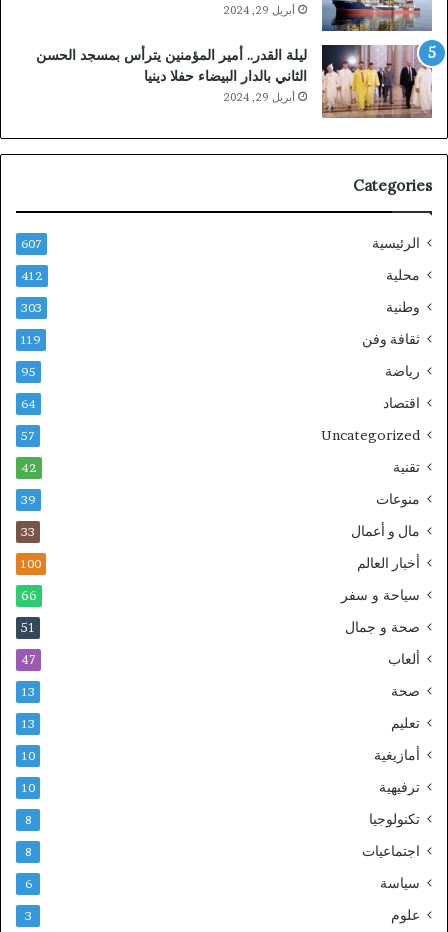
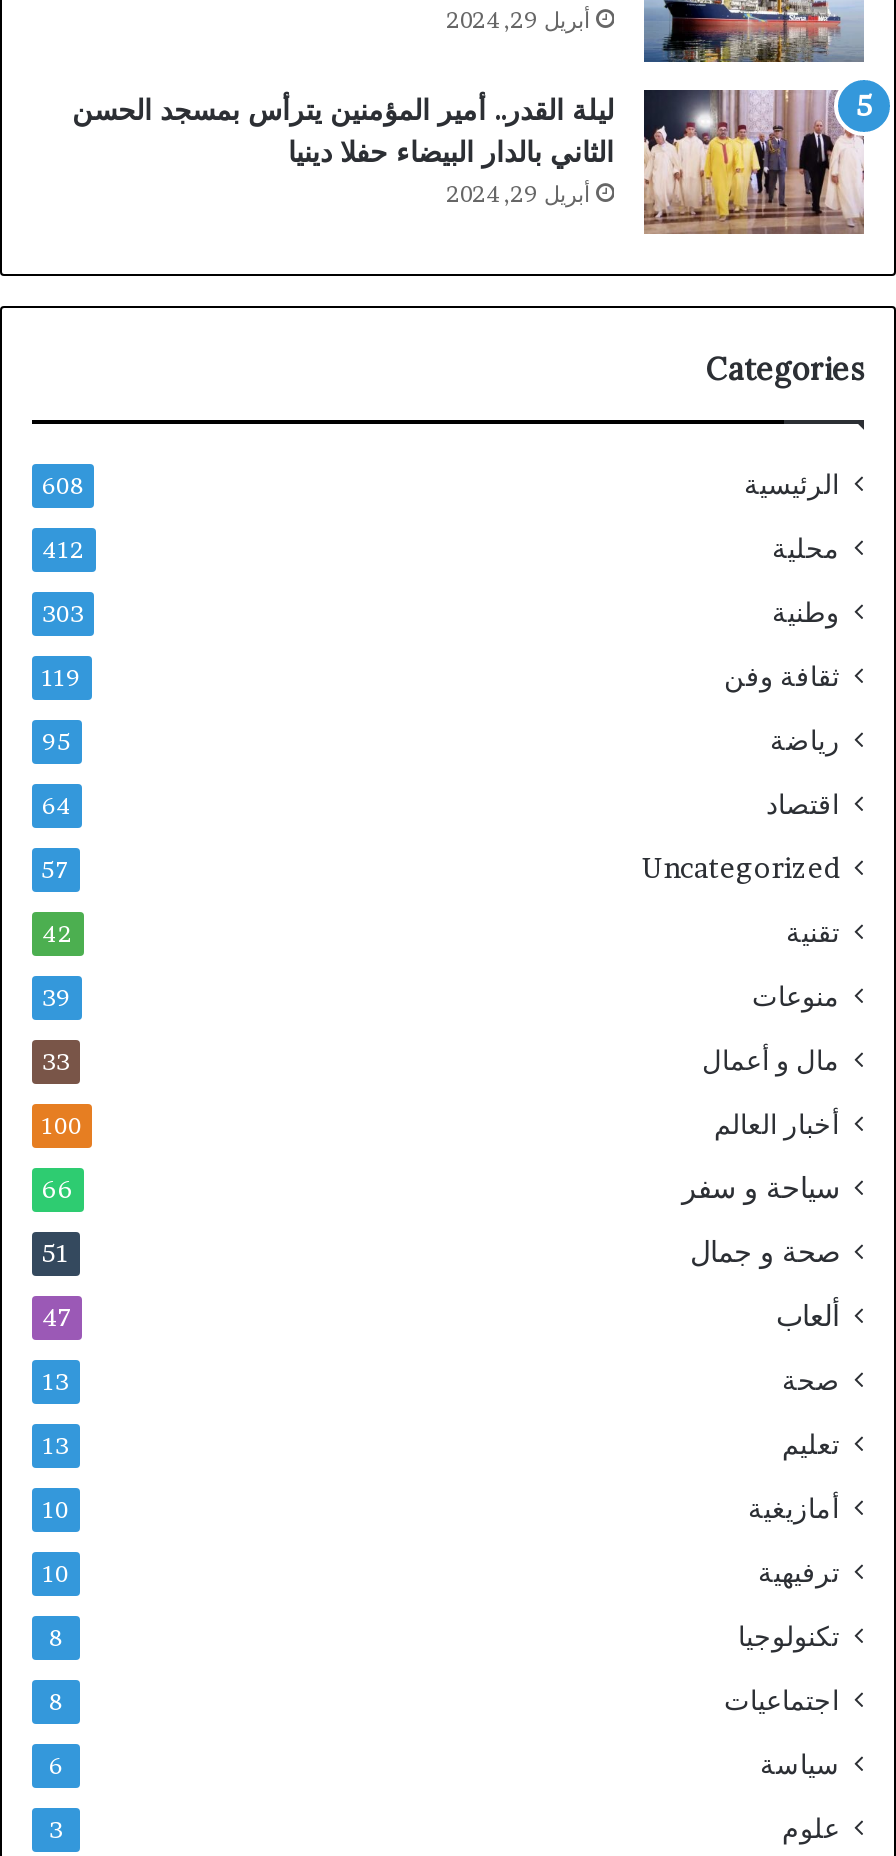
[21,236,42,250] 607 -> [42,473,84,501] 608

